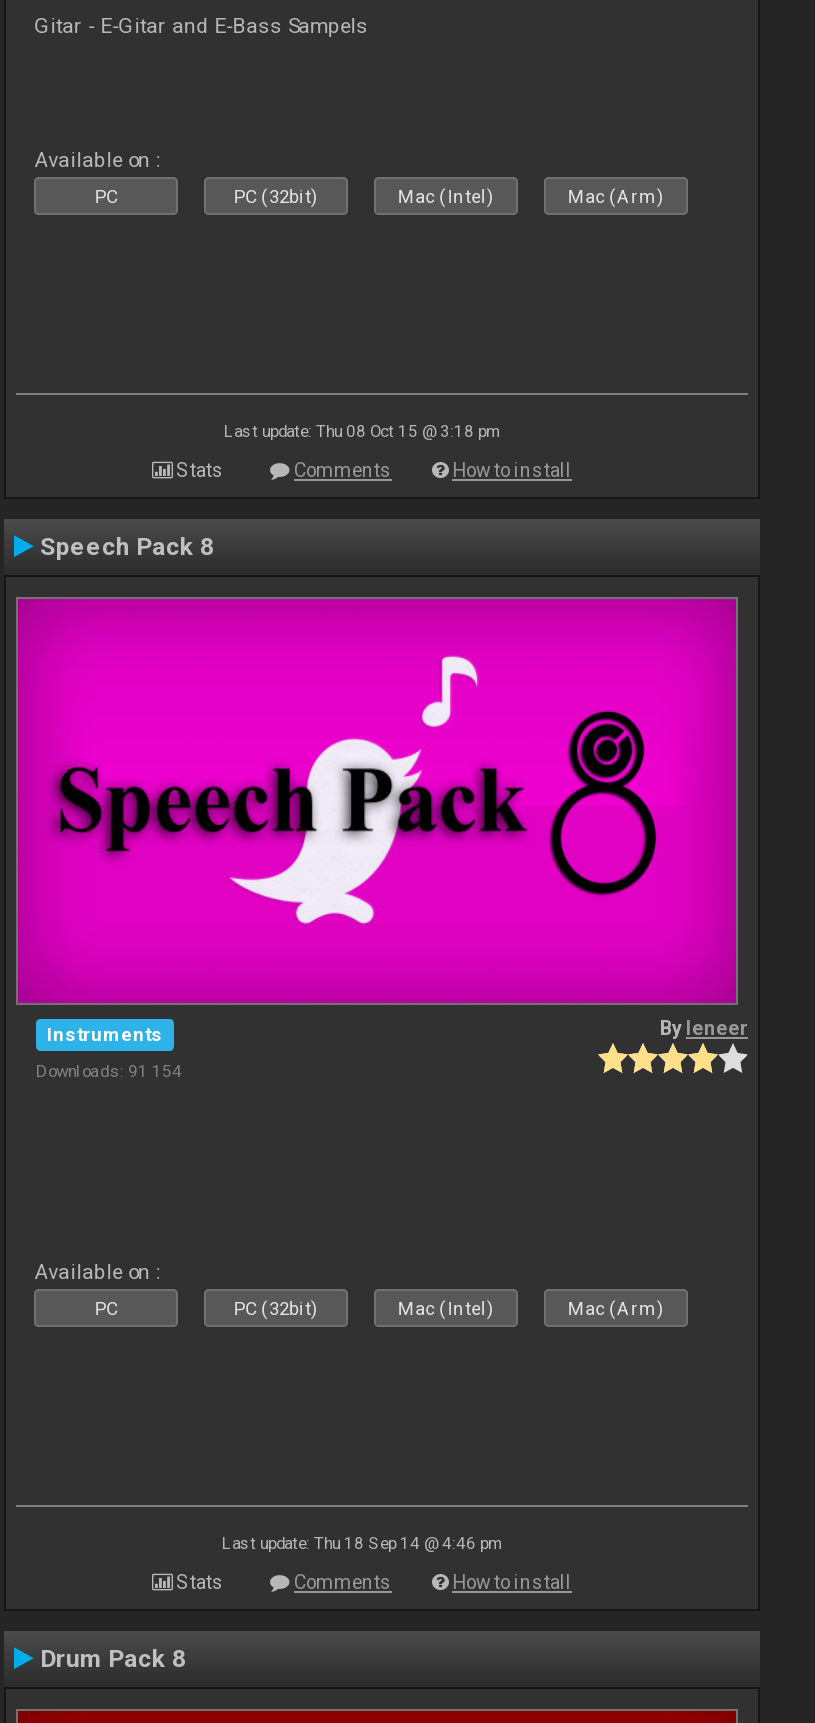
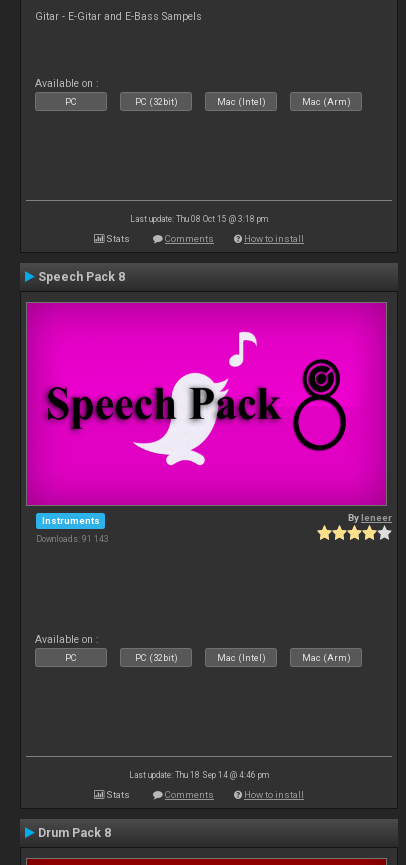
[36,1060,182,1080] Downloads: 91 154 -> [36,534,109,544] Downloads: 91 143

